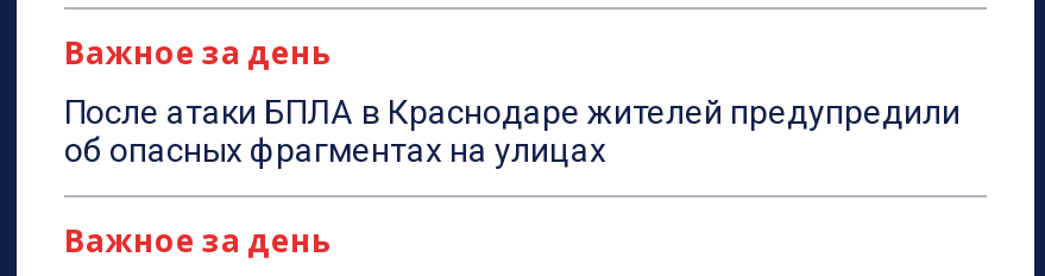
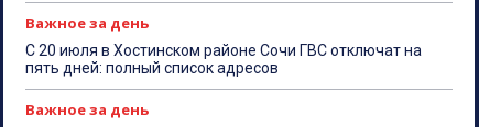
[64,93,961,169] После атаки БПЛА в Краснодаре жителей предупредили | об опасных фрагментах на улицах -> [25,42,422,77] С 20 июля в Хостинском районе Сочи ГВС отключат на | пять дней: полный список адресов

